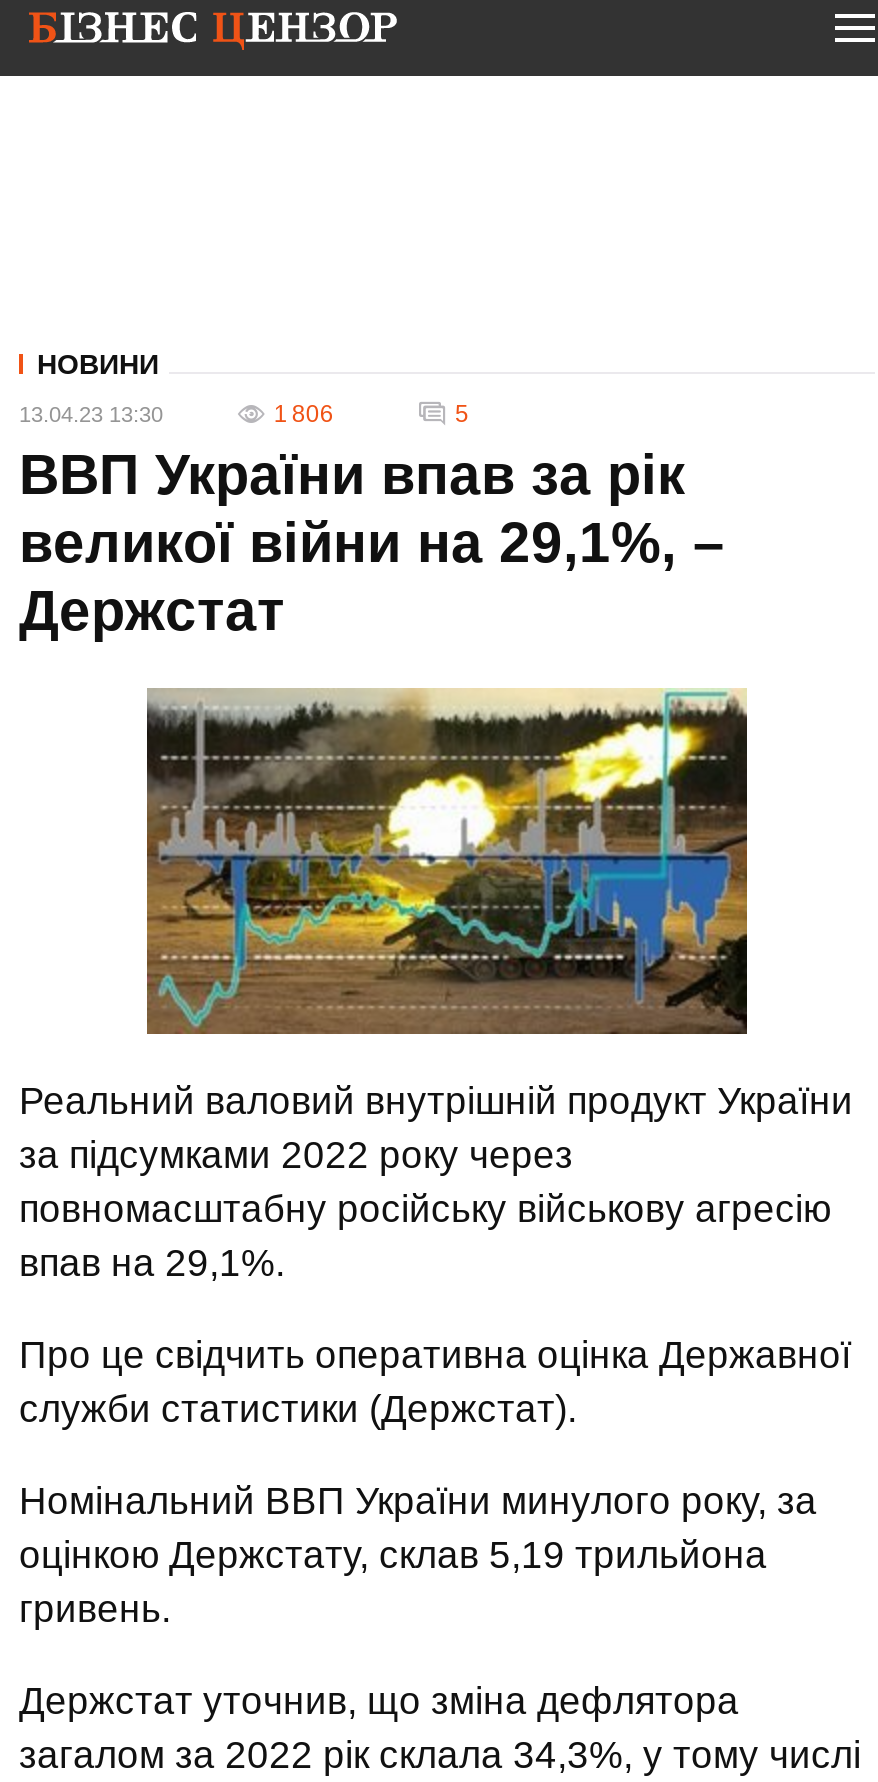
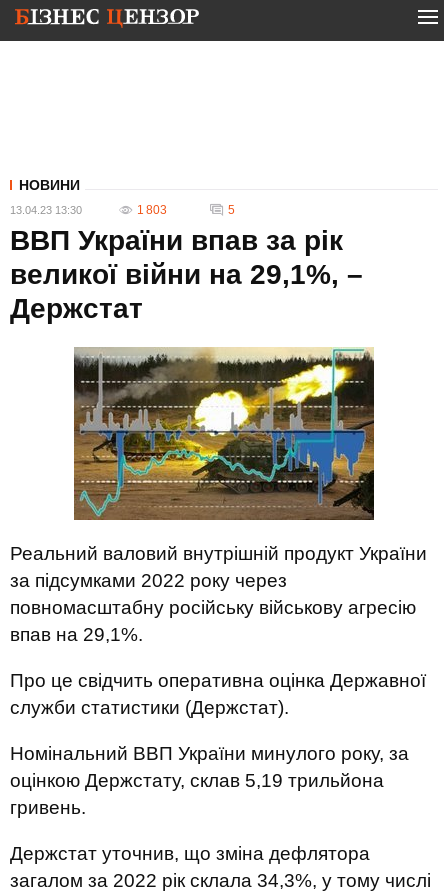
[274,400,334,428] 1 806 -> [137,203,167,217] 1 803

